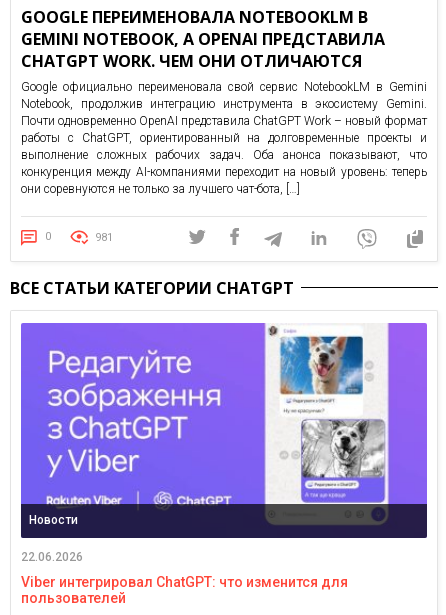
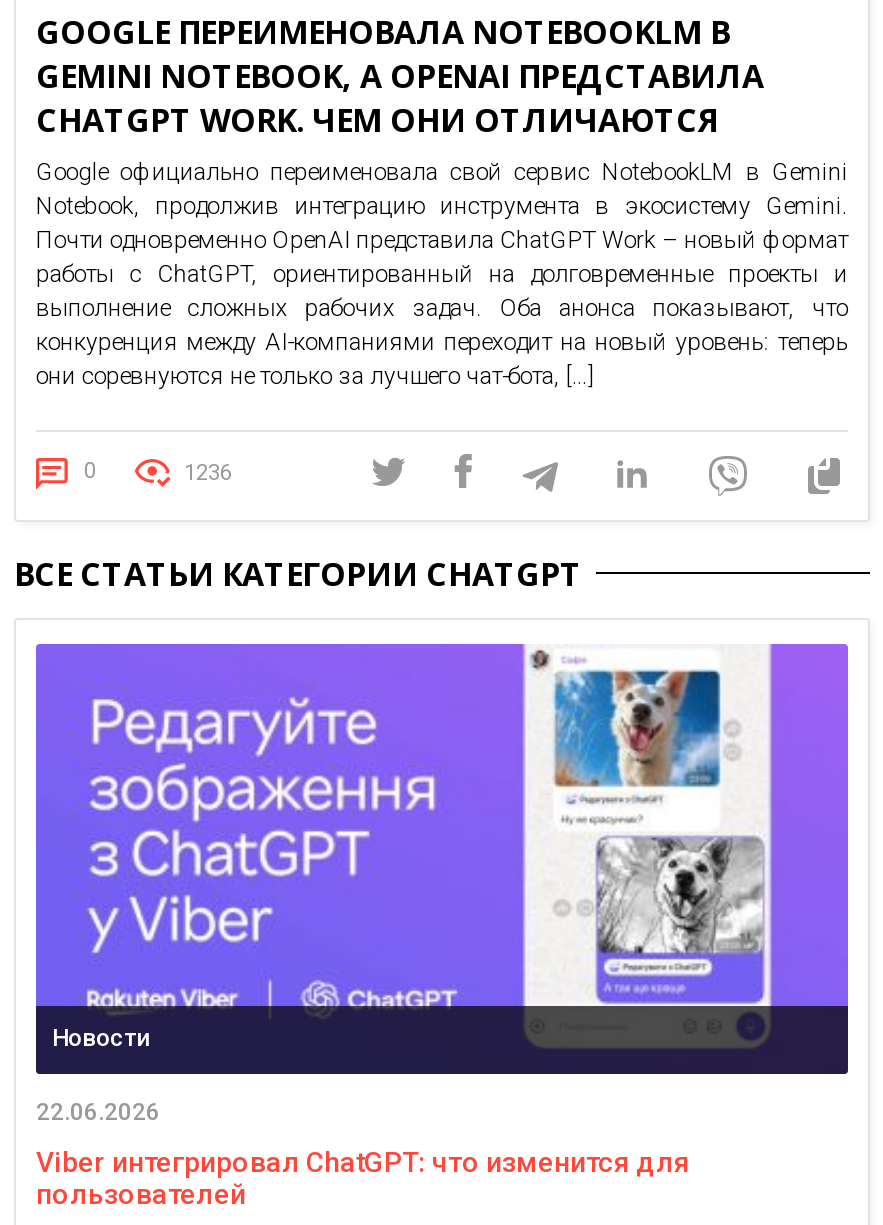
[95,230,113,243] 981 -> [184,459,232,485] 1236

